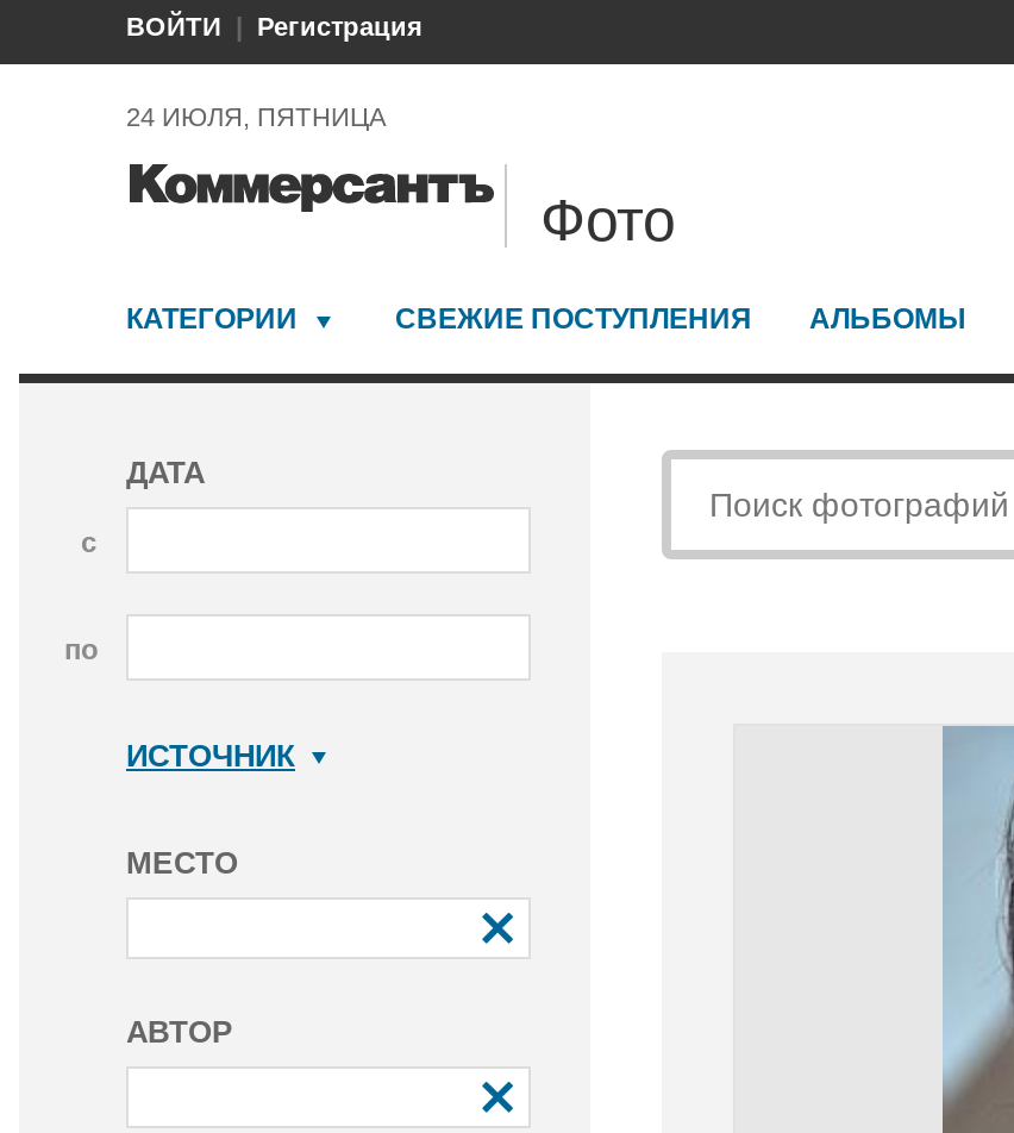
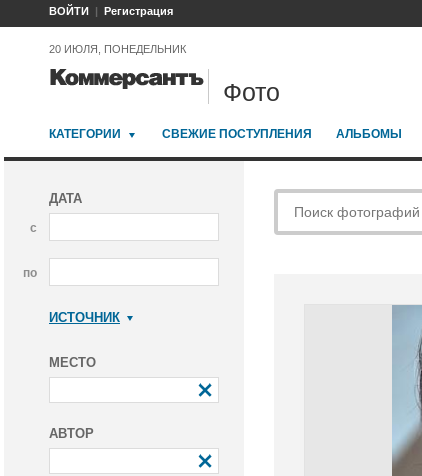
[126,102,386,131] 24 ИЮЛЯ, ПЯТНИЦА -> [49,43,186,55] 20 ИЮЛЯ, ПОНЕДЕЛЬНИК

